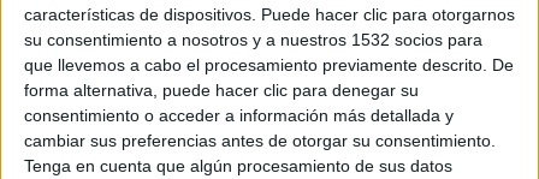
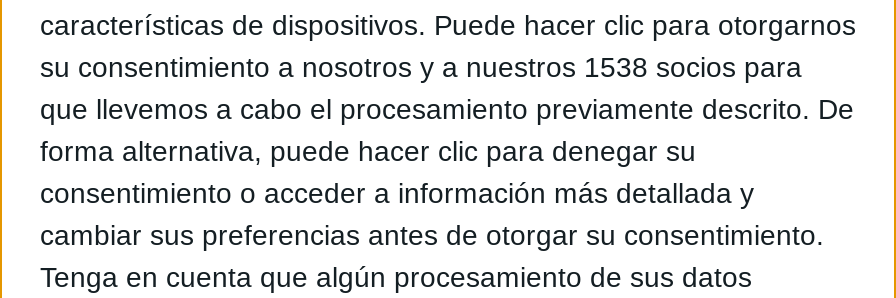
[24,30,482,49] su consentimiento a nosotros y a nuestros 1532 socios para -> [40,50,802,82] su consentimiento a nosotros y a nuestros 1538 socios para

